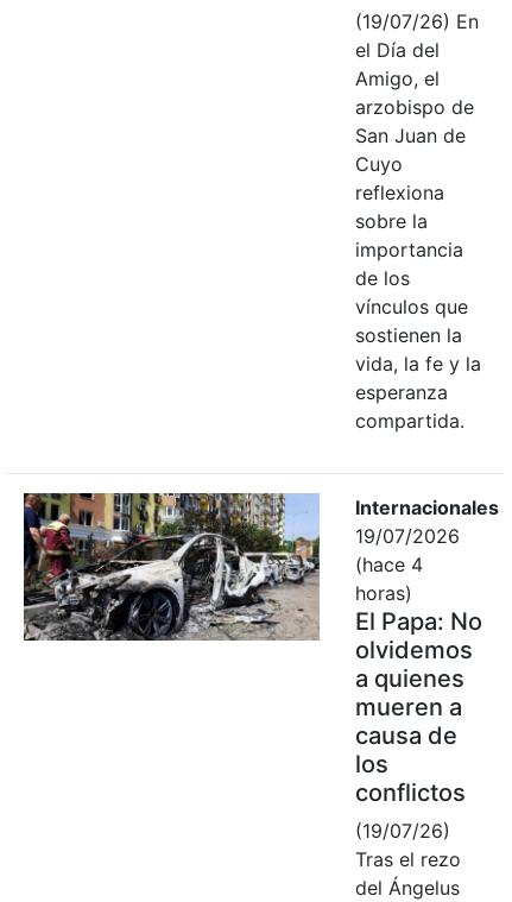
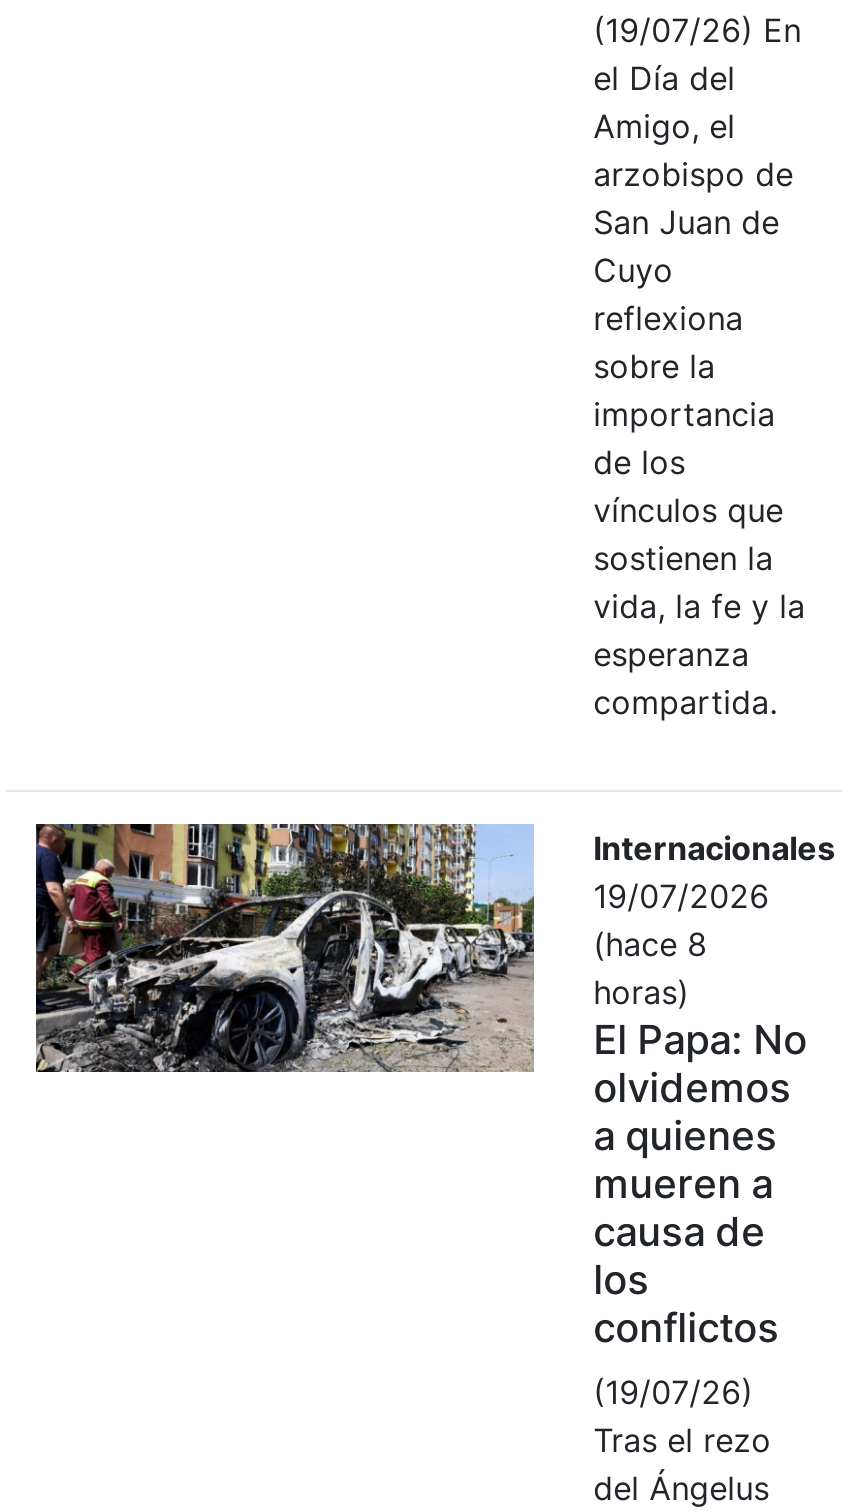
[355,552,423,576] (hace 4 -> [593,923,707,963] (hace 8

